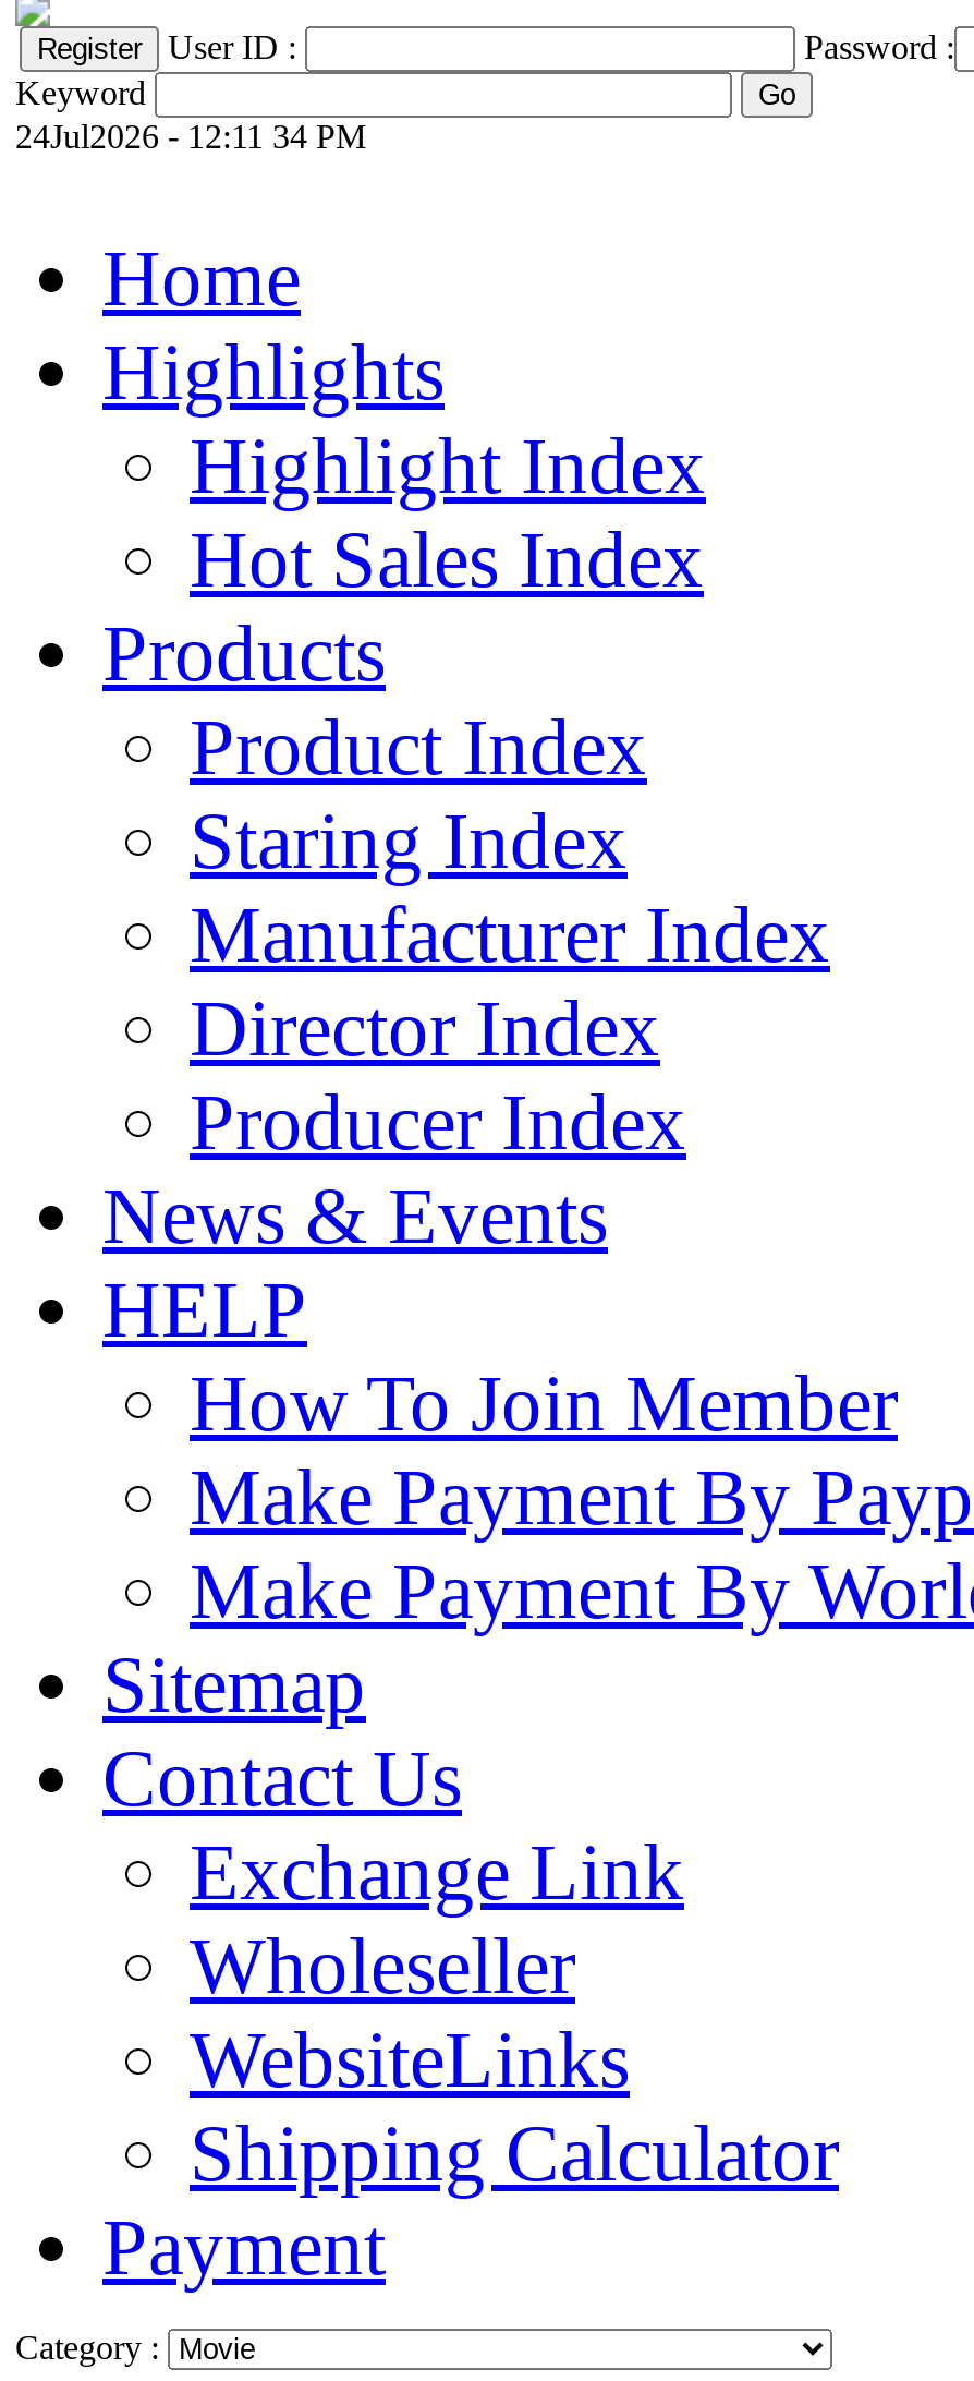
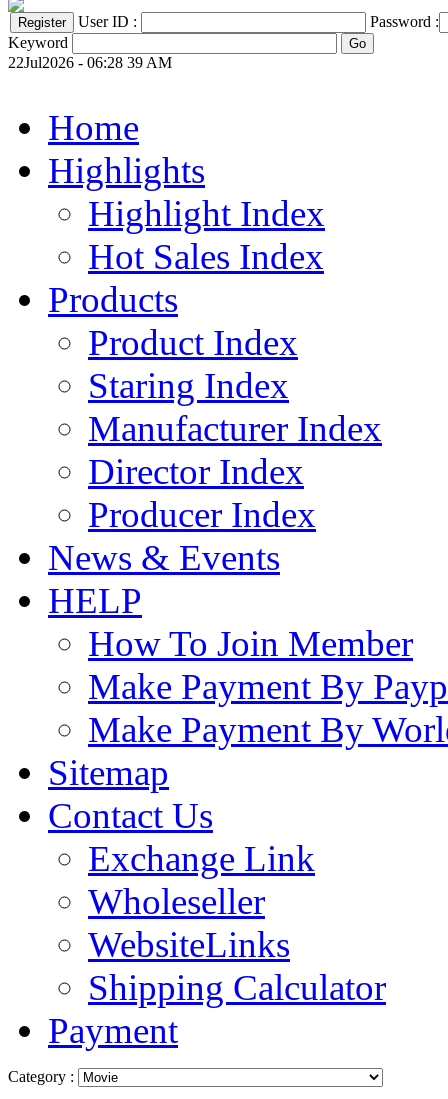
[15,118,366,155] 24Jul2026 - 12:11 34 PM -> [8,54,172,71] 22Jul2026 - 06:28 39 AM

